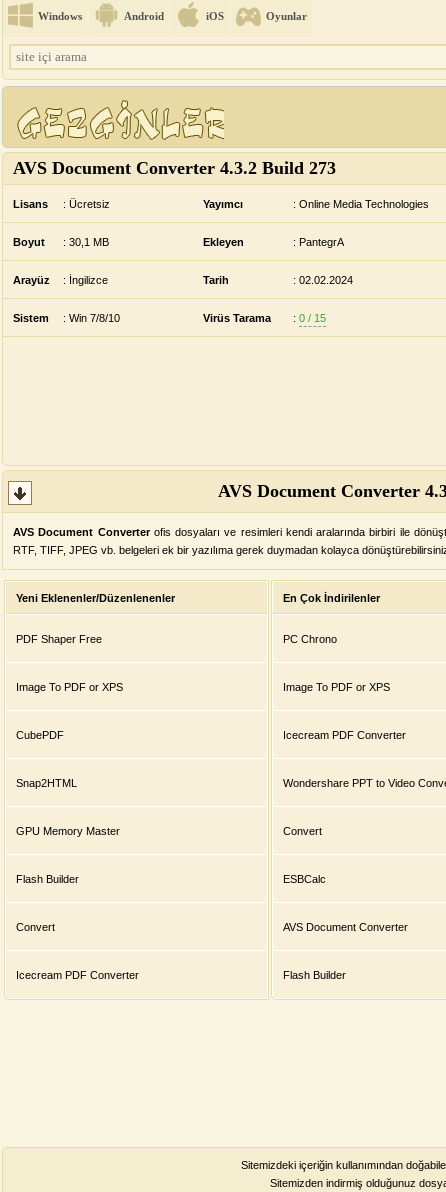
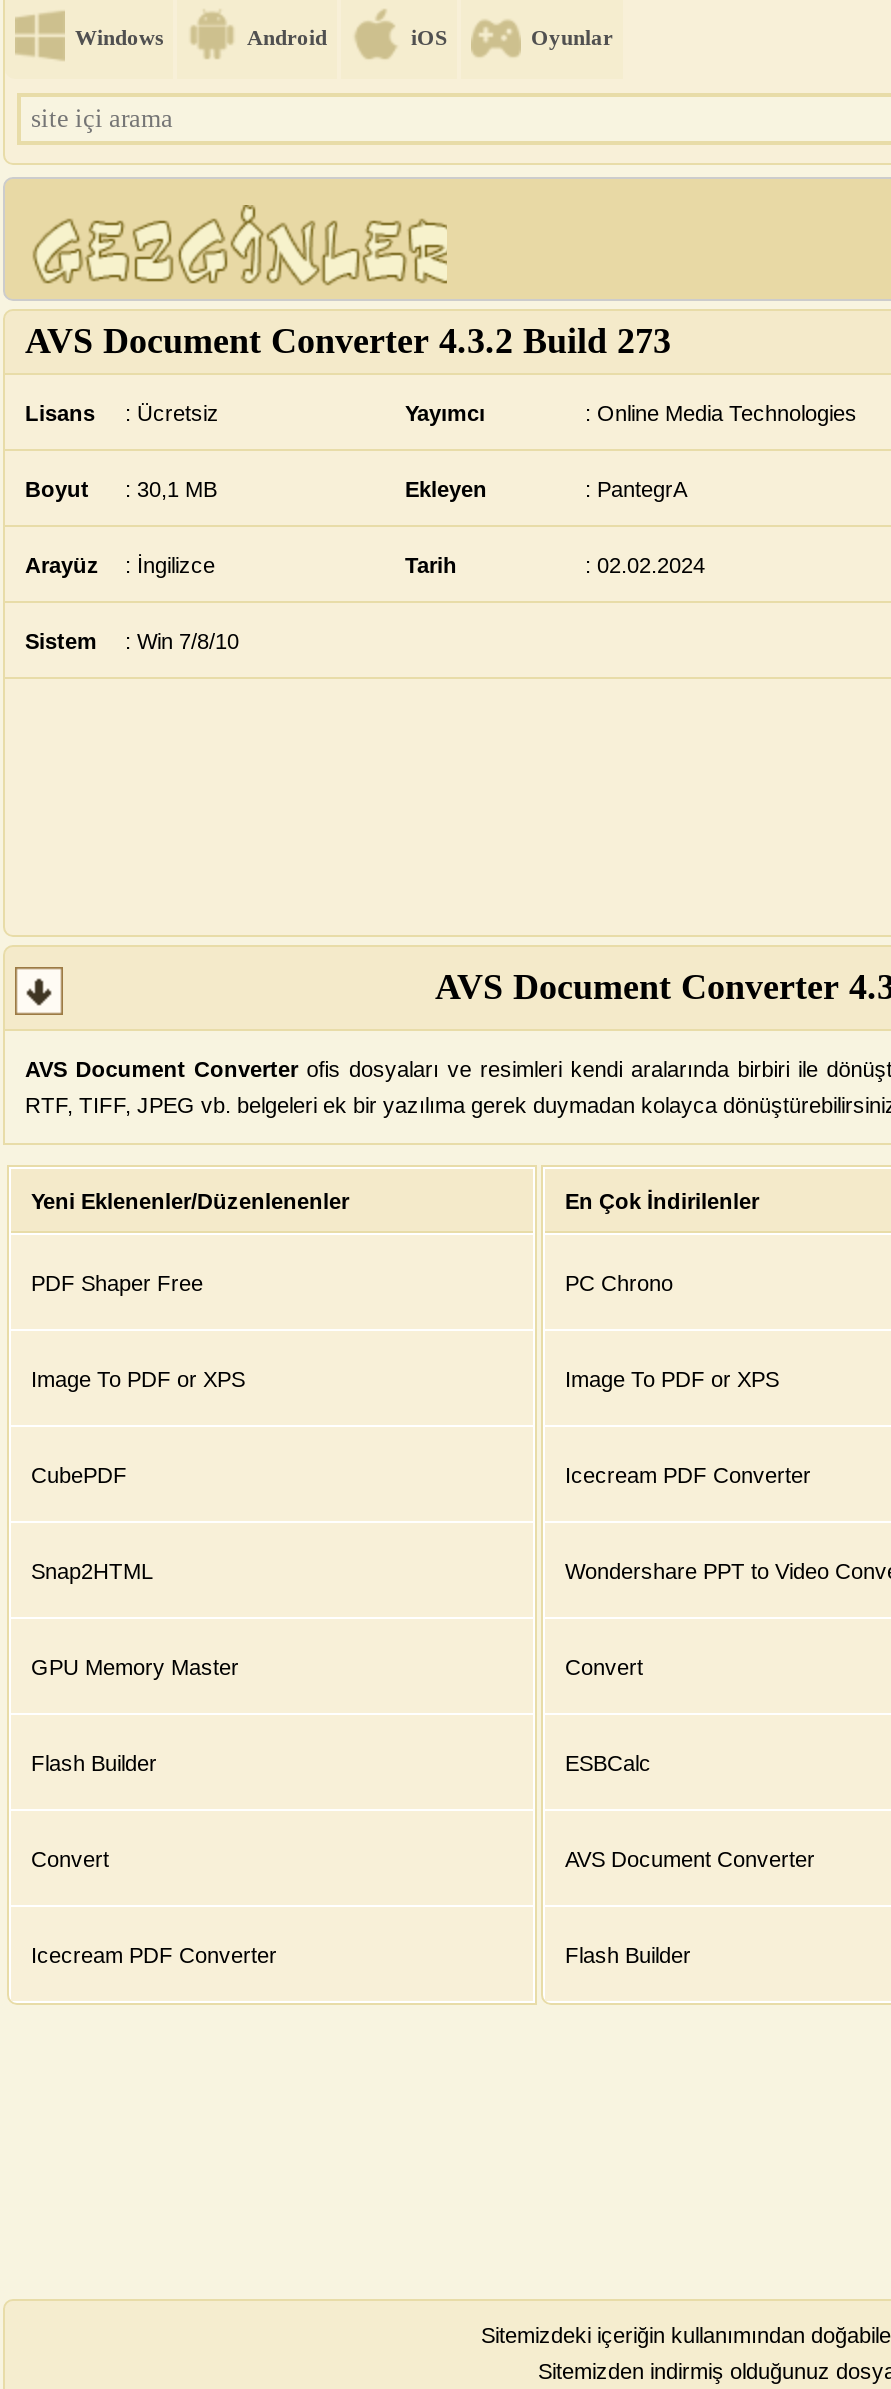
[203,312,326,324] Virüs Tarama | : 0 / 15 -> none

